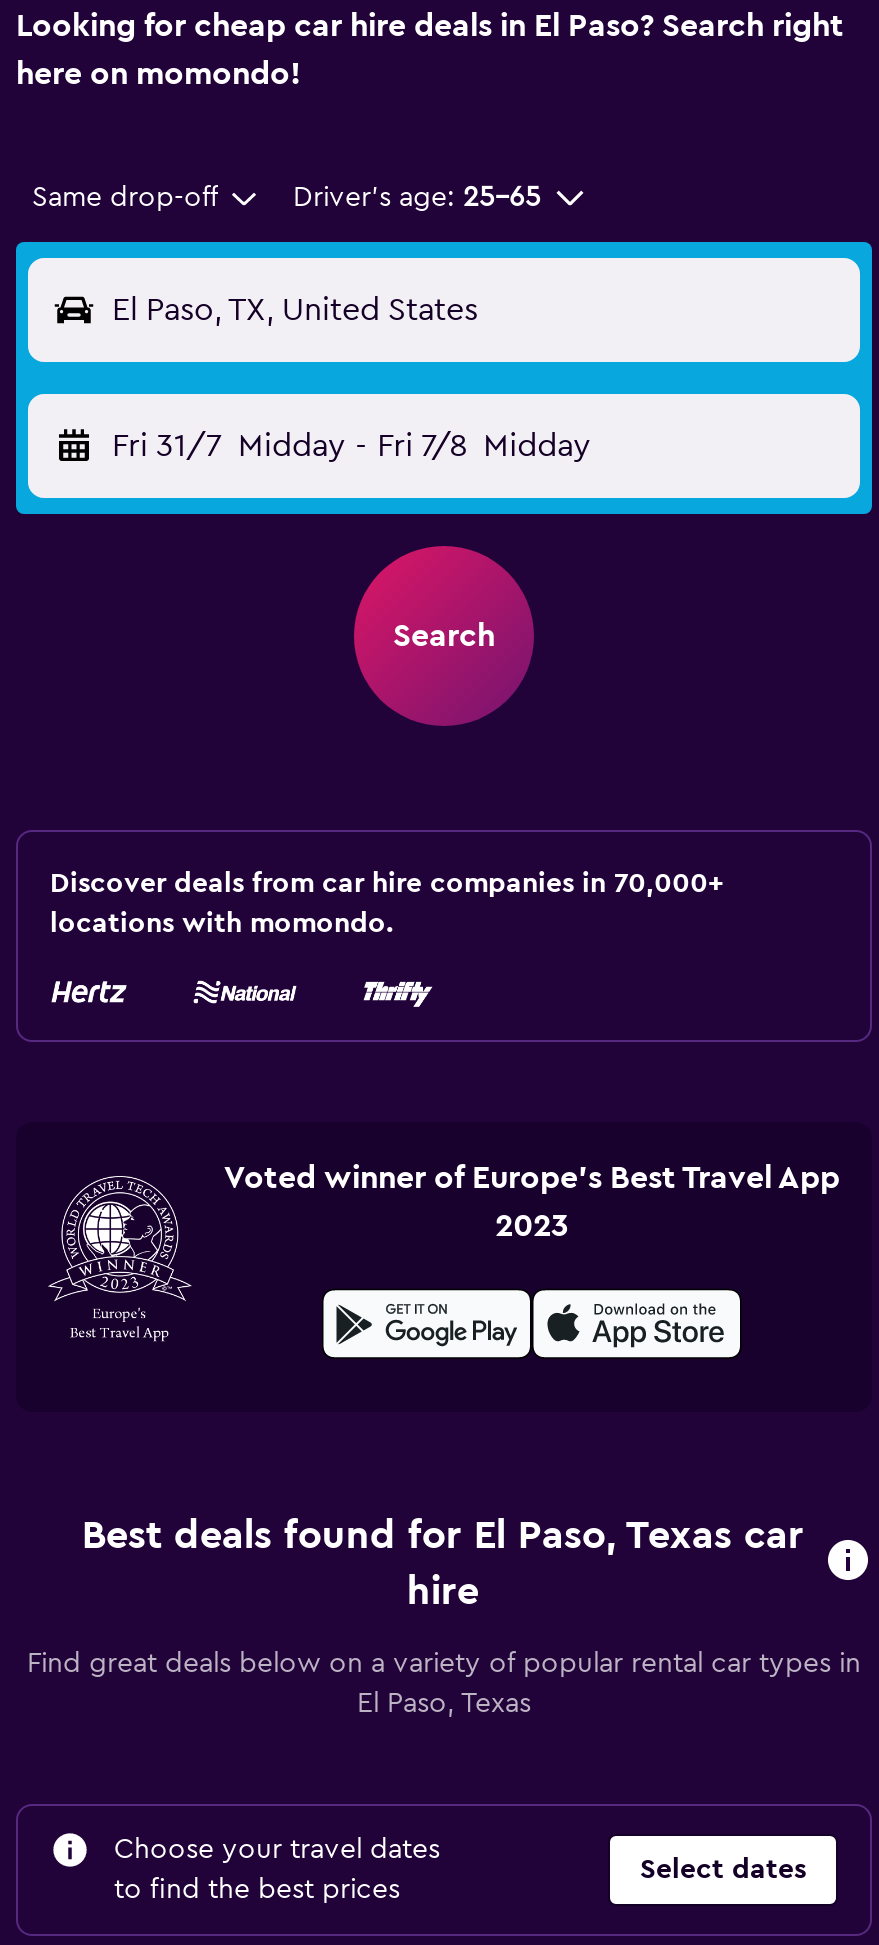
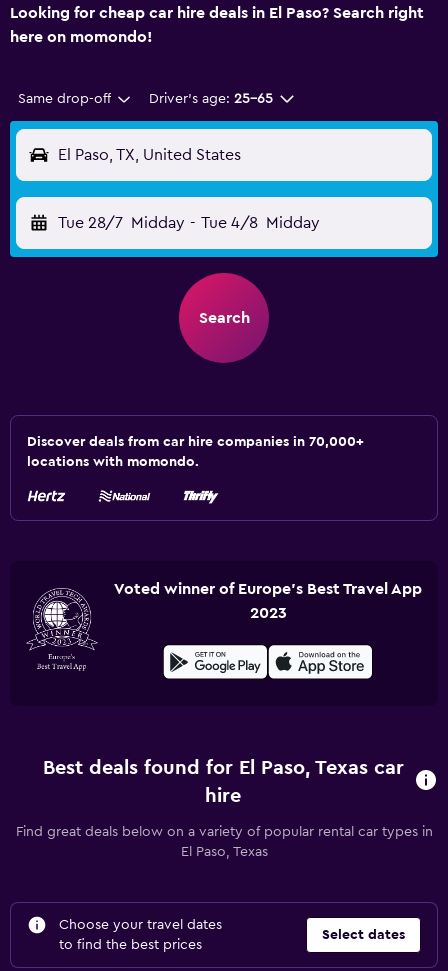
[112,430,591,462] Fri 31/7 Midday - Fri 7/8 Midday -> [58,215,320,231] Tue 28/7 Midday - Tue 4/8 Midday

